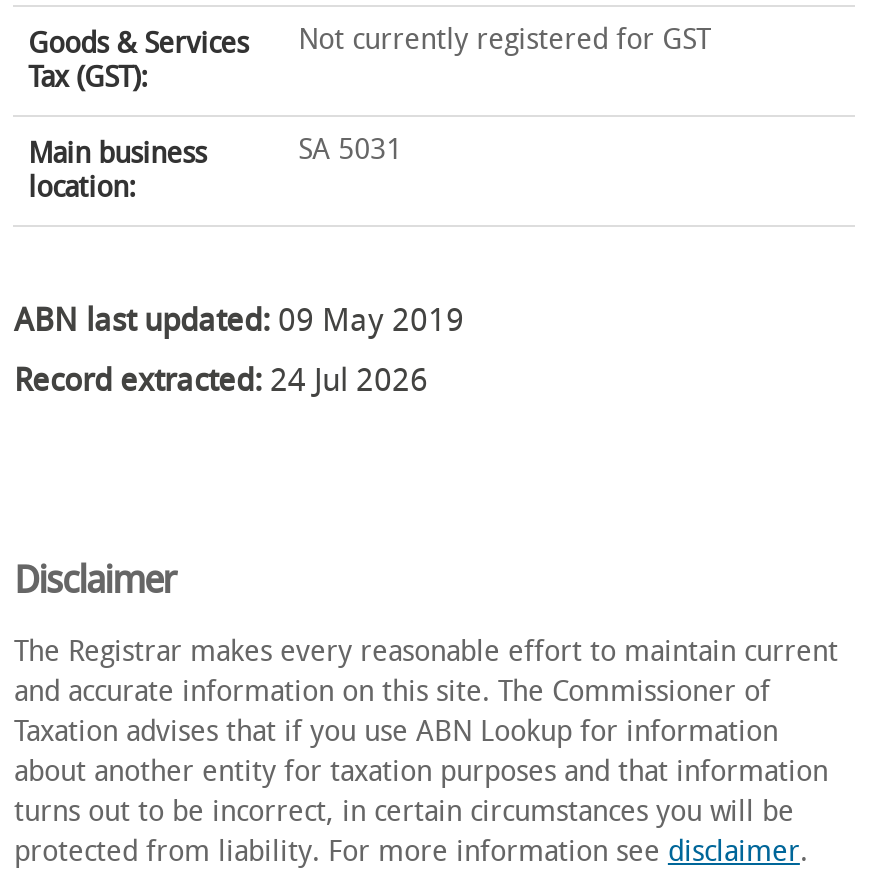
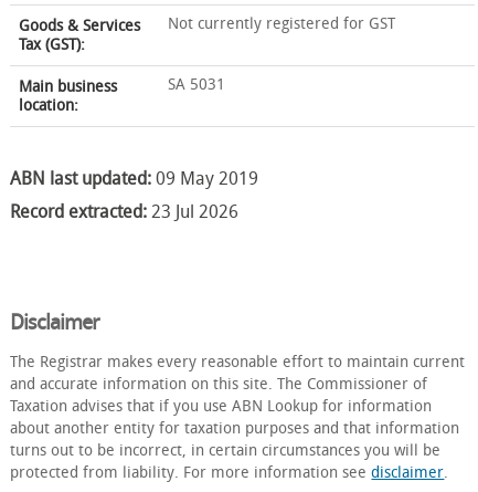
[14,361,428,399] Record extracted: 24 Jul 2026 -> [10,201,239,222] Record extracted: 23 Jul 2026

